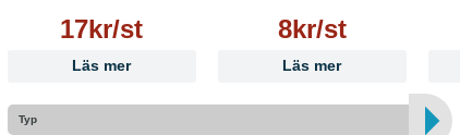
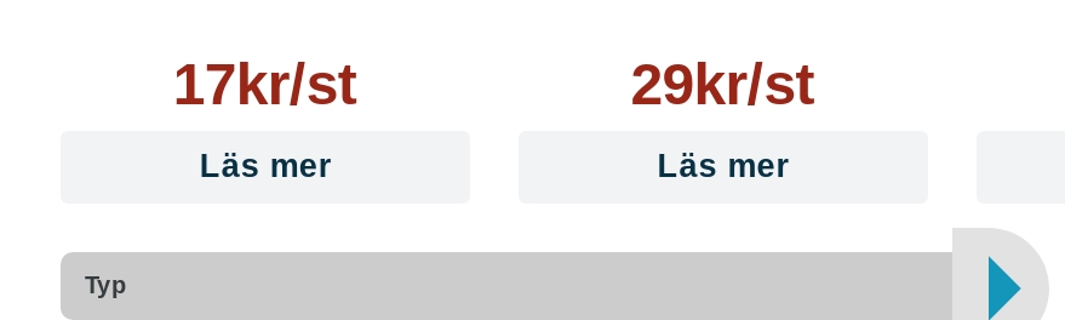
[278,14,346,44] 8kr/st -> [631,51,815,116] 29kr/st

